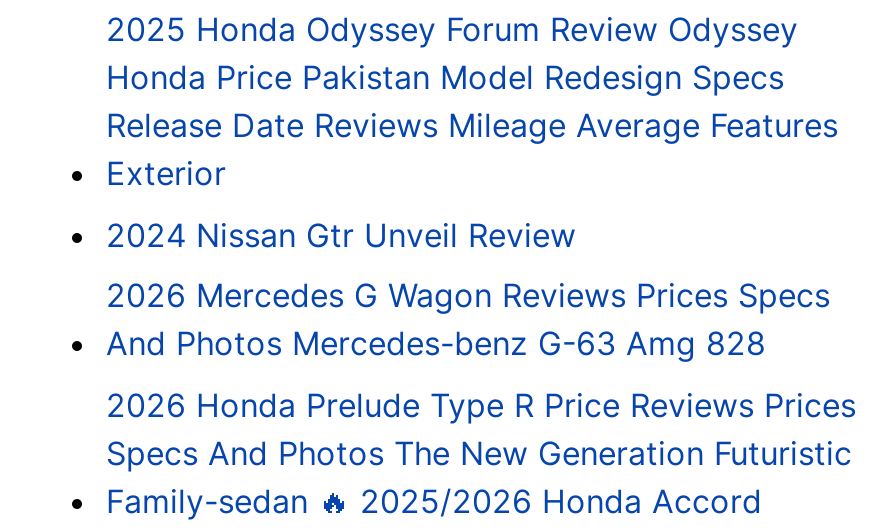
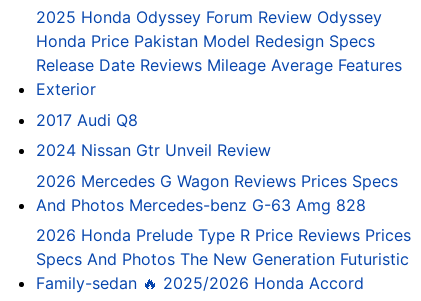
none -> [36,110,138,130] 2017 Audi Q8

